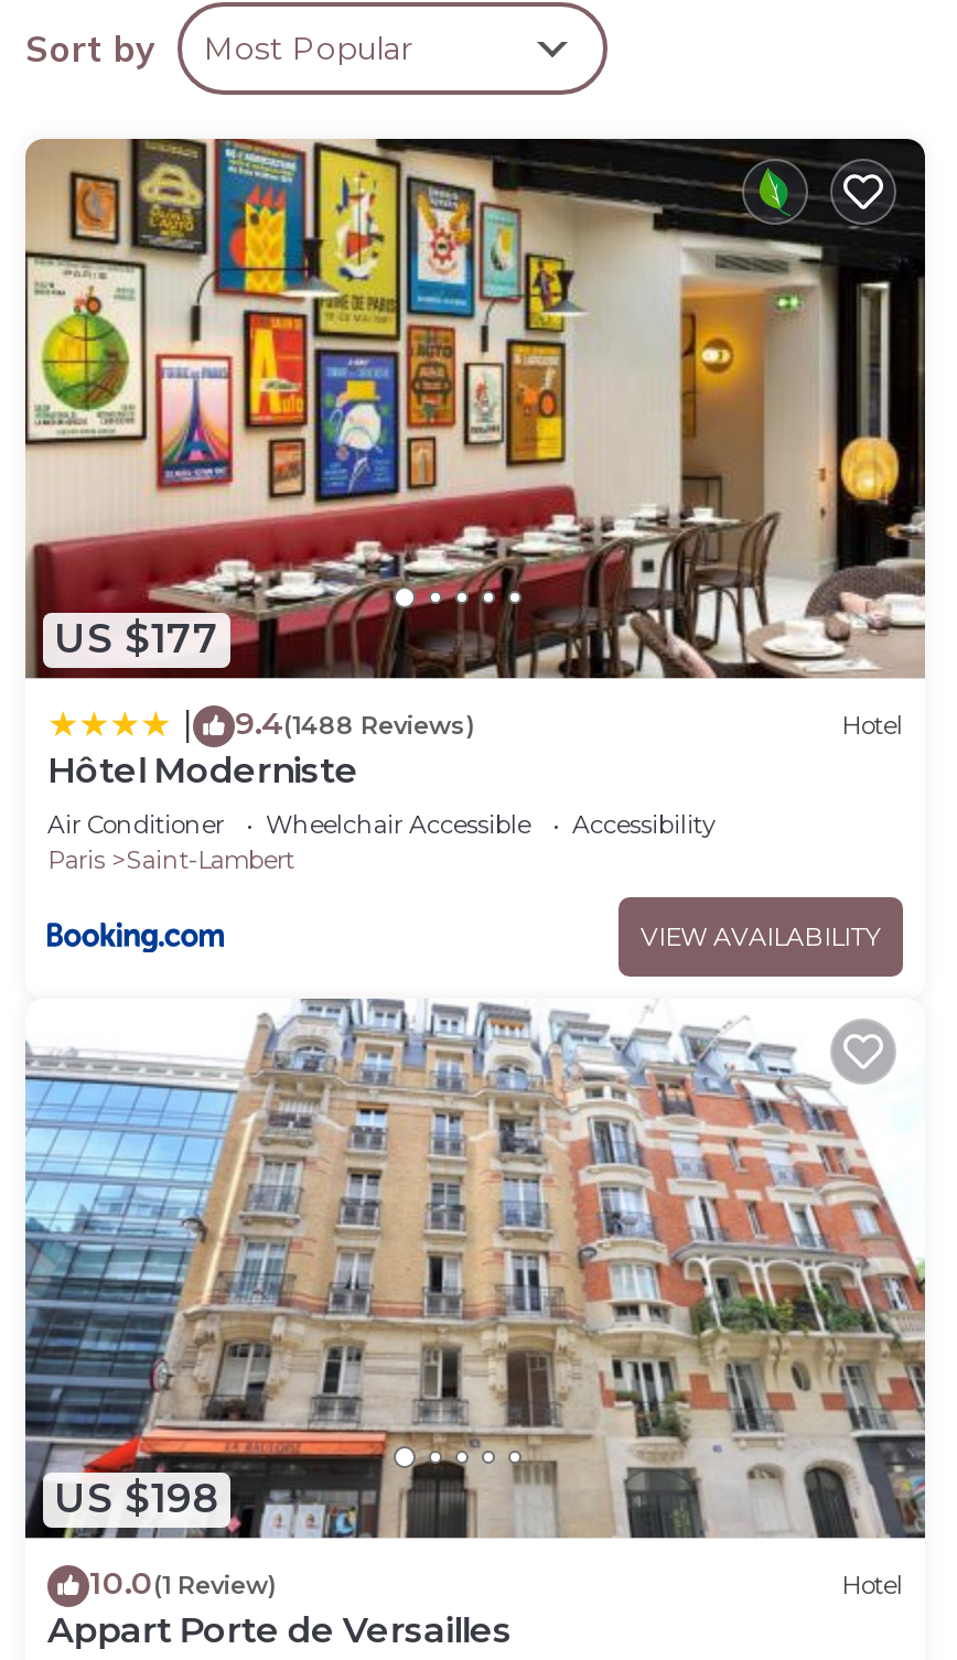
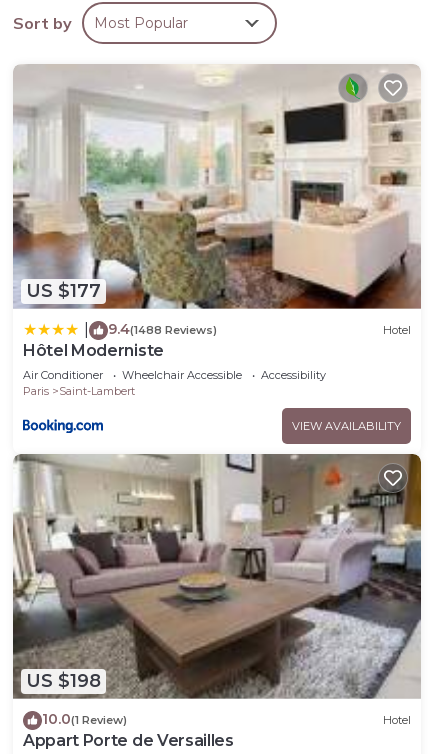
[23,137,927,679] [image] -> [12,64,422,309] [image]
[23,999,927,1539] [image] -> [12,453,422,699] [image]

